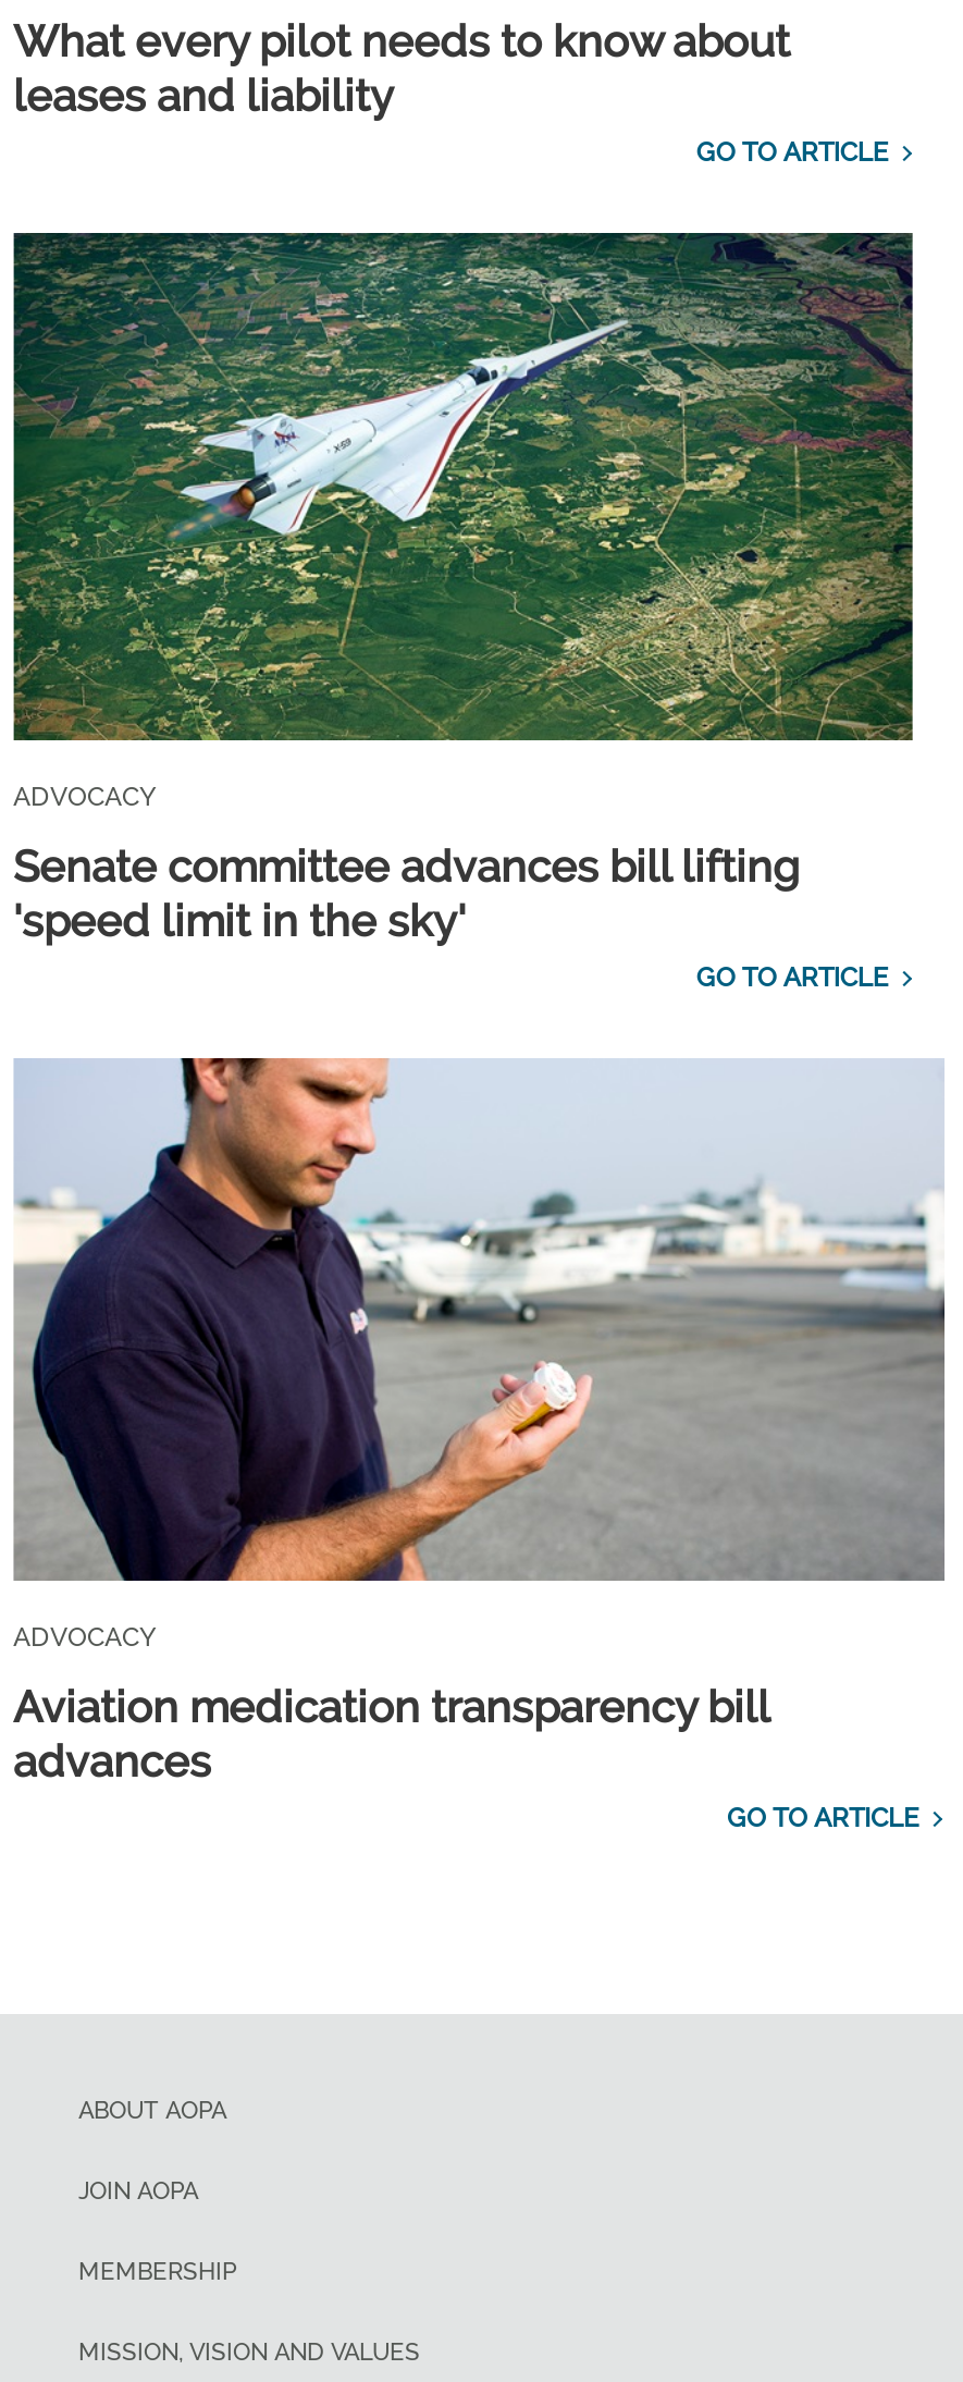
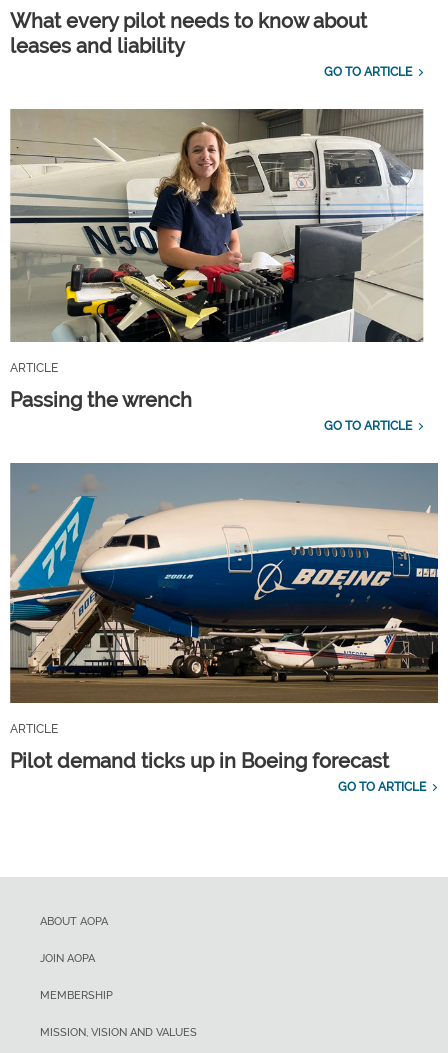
[13,231,914,811] [image] | ADVOCACY -> [10,108,424,374] [image] | ARTICLE
[13,839,799,946] Senate committee advances bill lifting | 'speed limit in the sky' -> [10,387,192,411] Passing the wrench
[13,1056,947,1653] [image] | ADVOCACY -> [10,462,439,736] [image] | ARTICLE
[13,1682,768,1788] Aviation medication transparency bill | advances -> [10,749,389,773] Pilot demand ticks up in Boeing forecast

